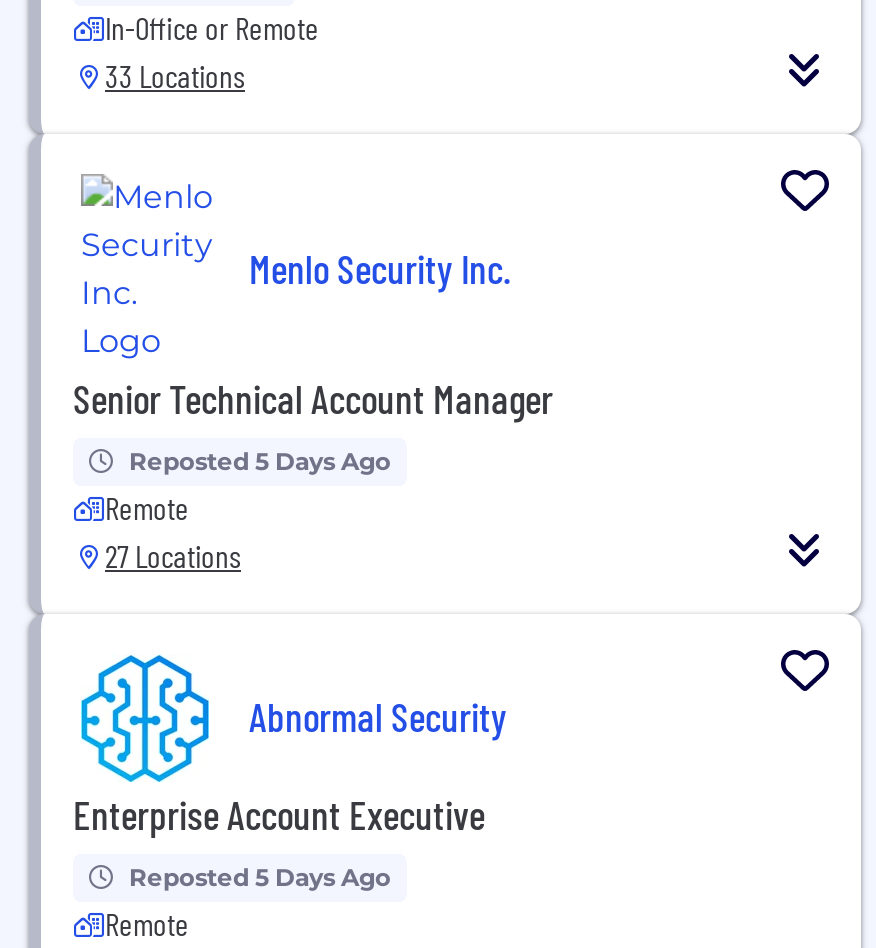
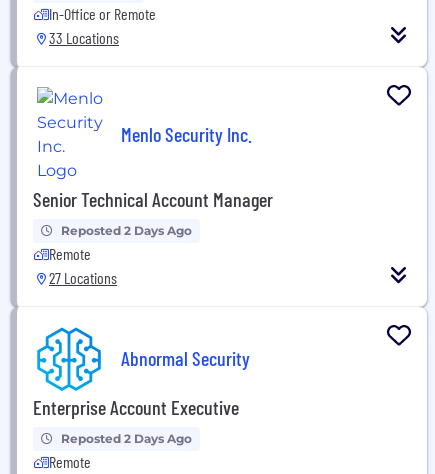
[129,446,391,476] Reposted 5 Days Ago -> [61,223,192,238] Reposted 2 Days Ago
[129,862,391,892] Reposted 5 Days Ago -> [61,431,192,446] Reposted 2 Days Ago

